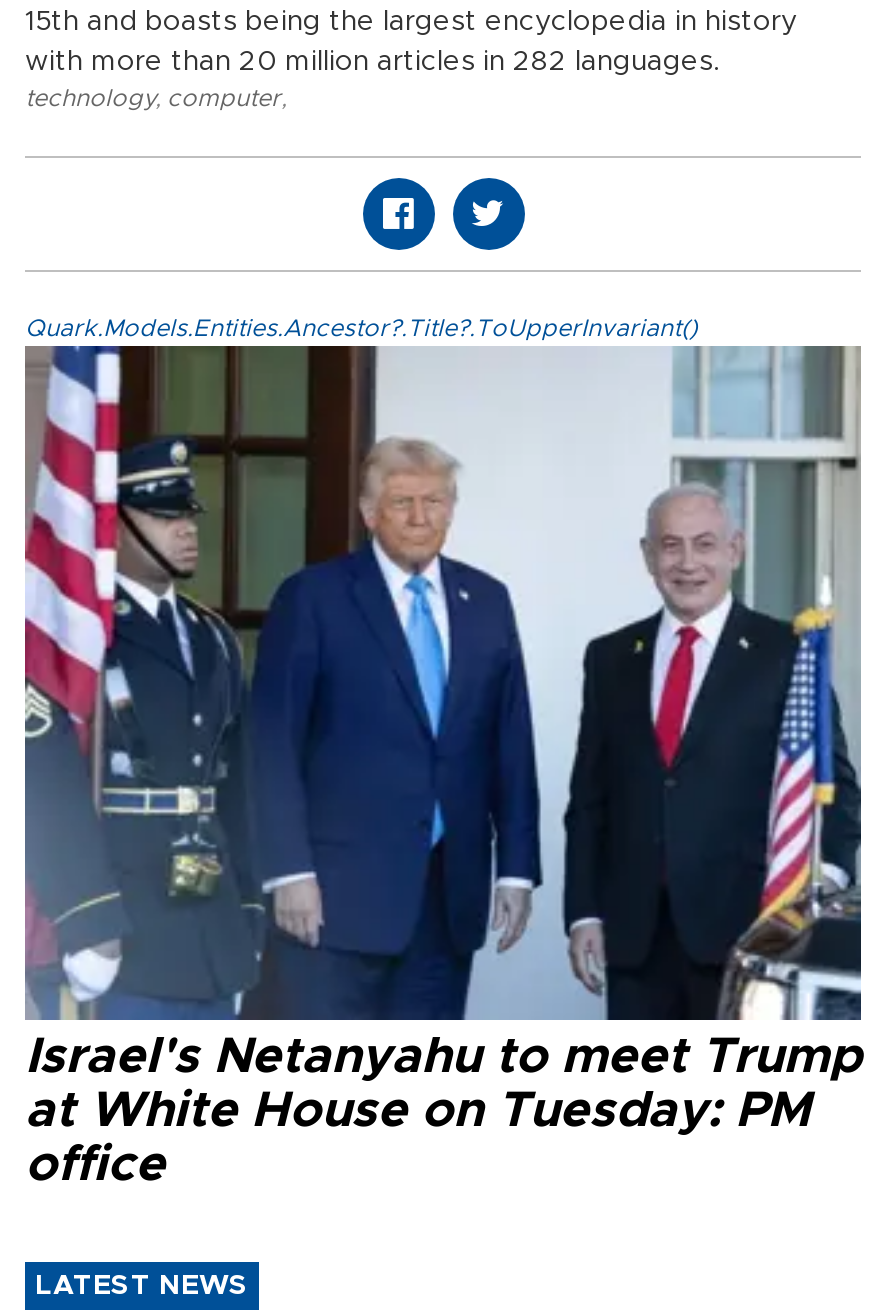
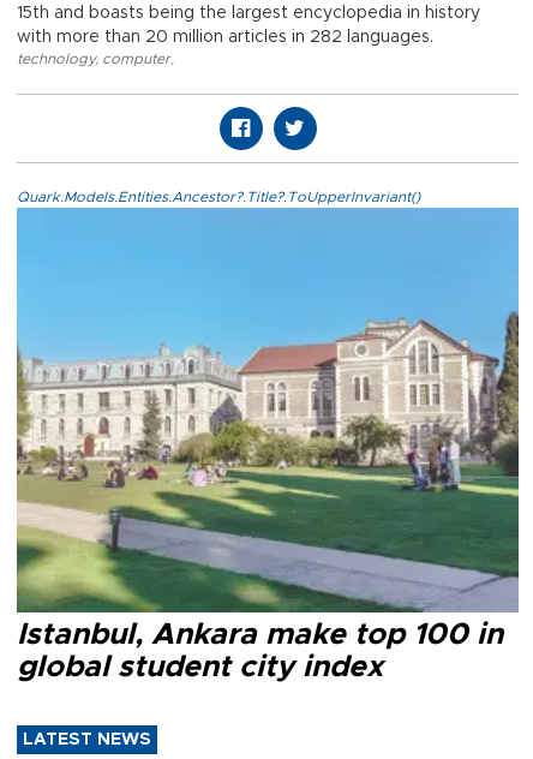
[23,344,861,1190] [image] | Israel's Netanyahu to meet Trump | at White House on Tuesday: PM | office -> [16,207,519,682] [image] | Istanbul, Ankara make top 100 in | global student city index

